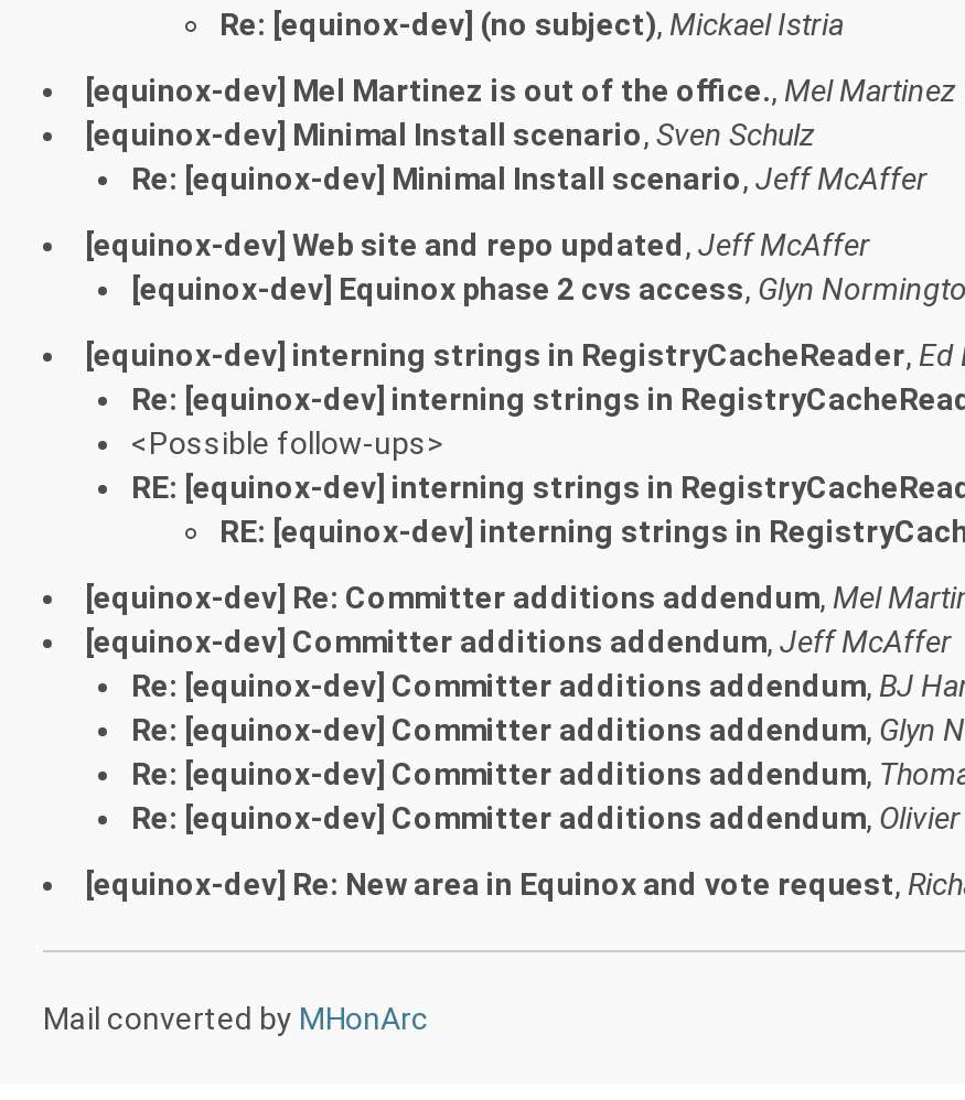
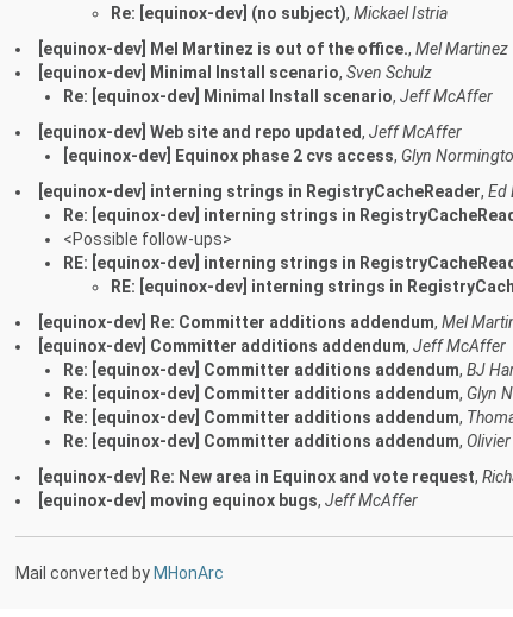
none -> [38,490,418,509] [equinox-dev] moving equinox bugs, Jeff McAffer

